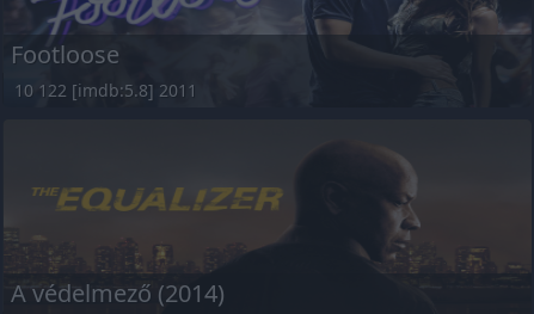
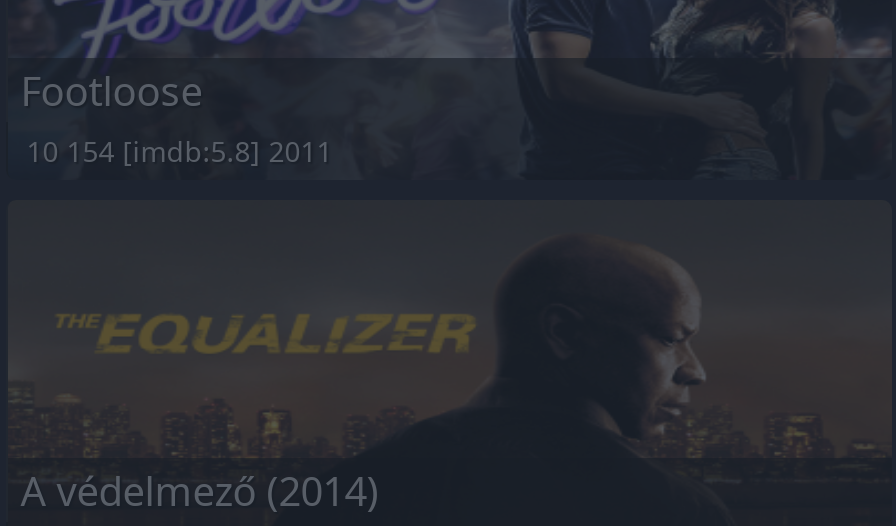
[15,79,197,101] 10 122 [imdb:5.8] 2011 -> [26,132,332,170] 10 154 [imdb:5.8] 2011

